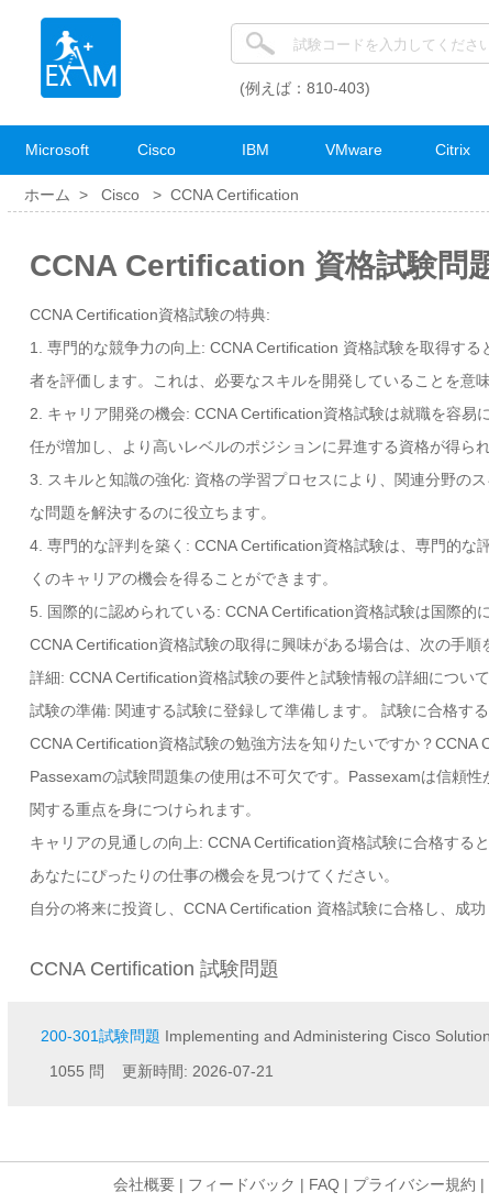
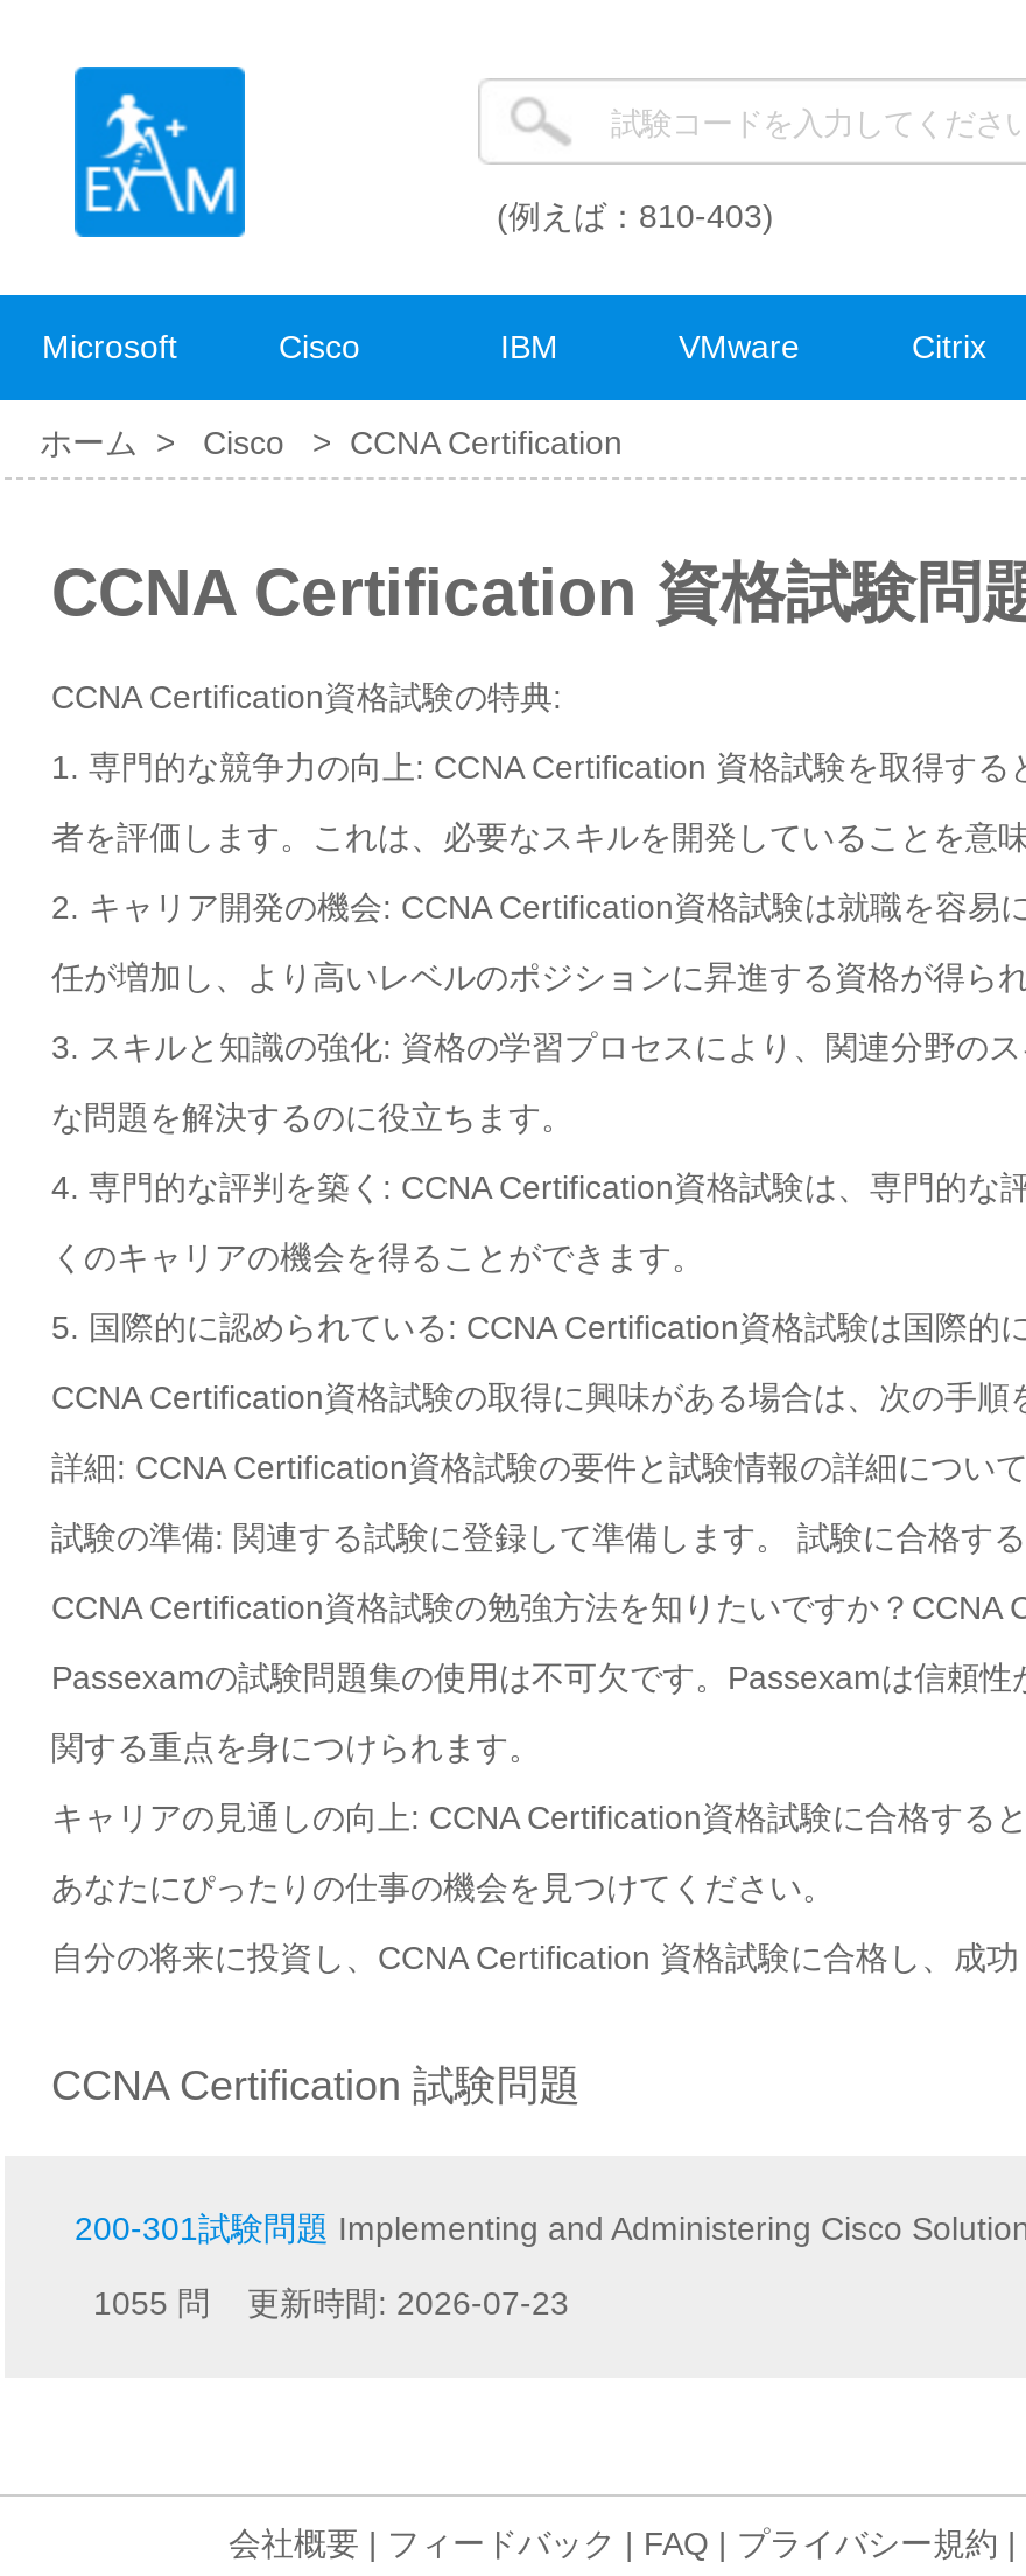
[41,1062,274,1080] 1055 問 更新時間: 2026-07-21 -> [75,2284,569,2322] 1055 問 更新時間: 2026-07-23

